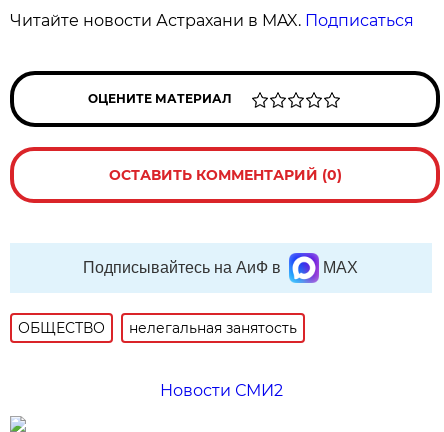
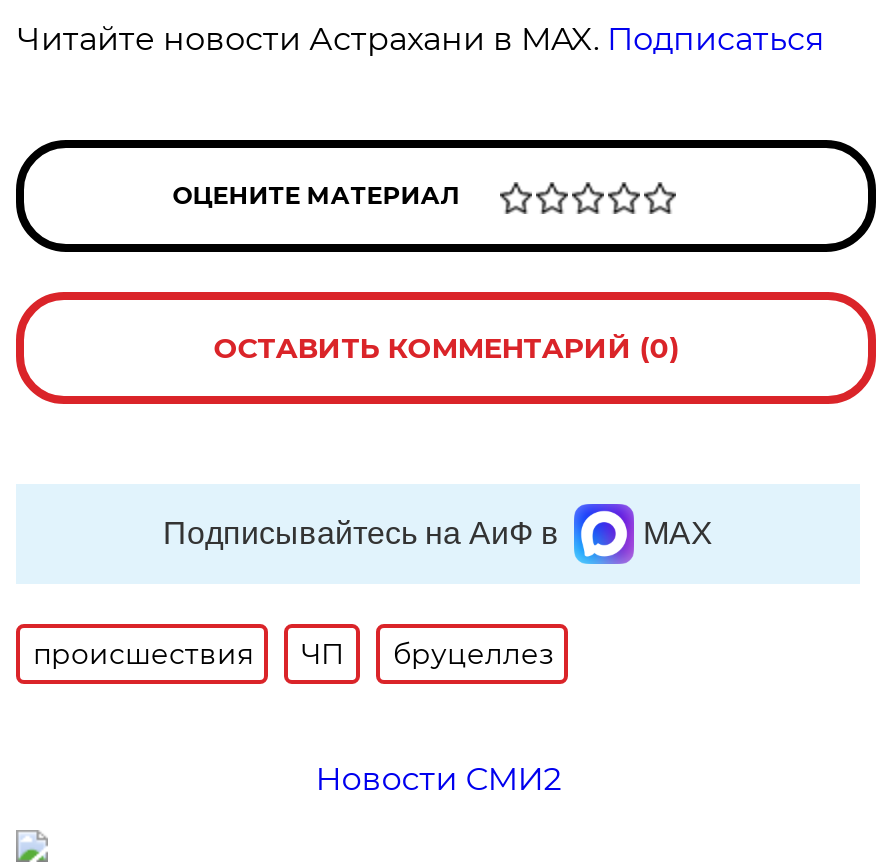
[18,319,297,337] ОБЩЕСТВО | нелегальная занятость -> [33,636,553,672] происшествия | ЧП | бруцеллез

